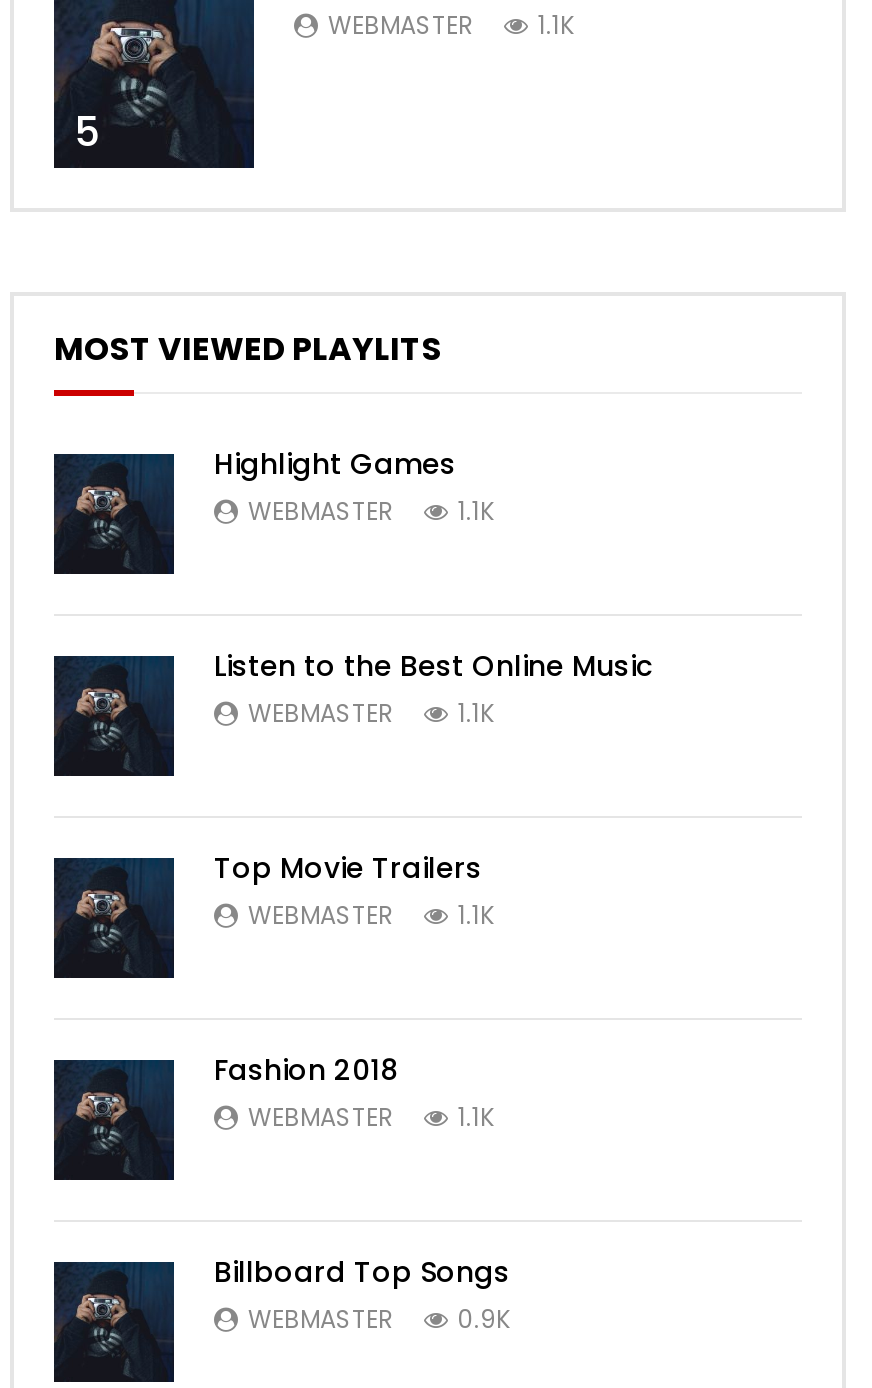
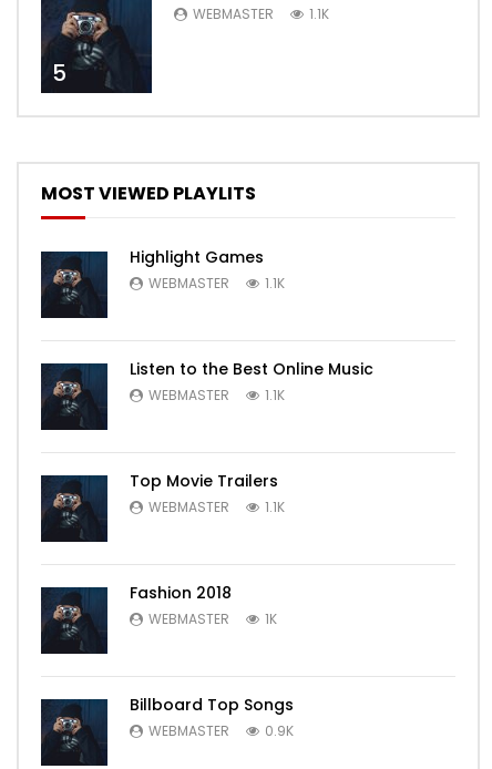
[248,1099,494,1133] WEBMASTER 1.1K -> [148,609,277,628] WEBMASTER 1K

